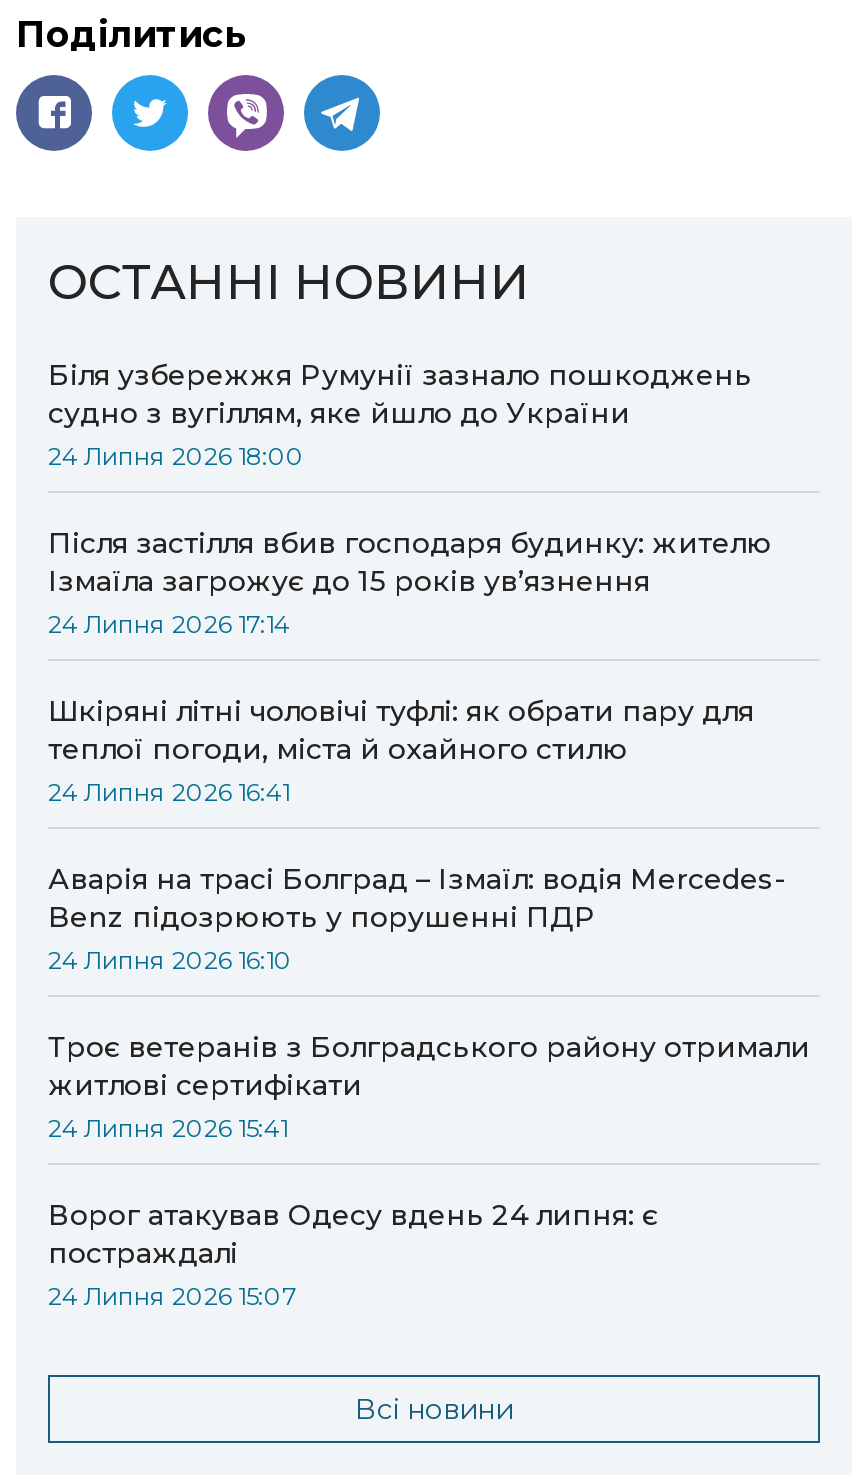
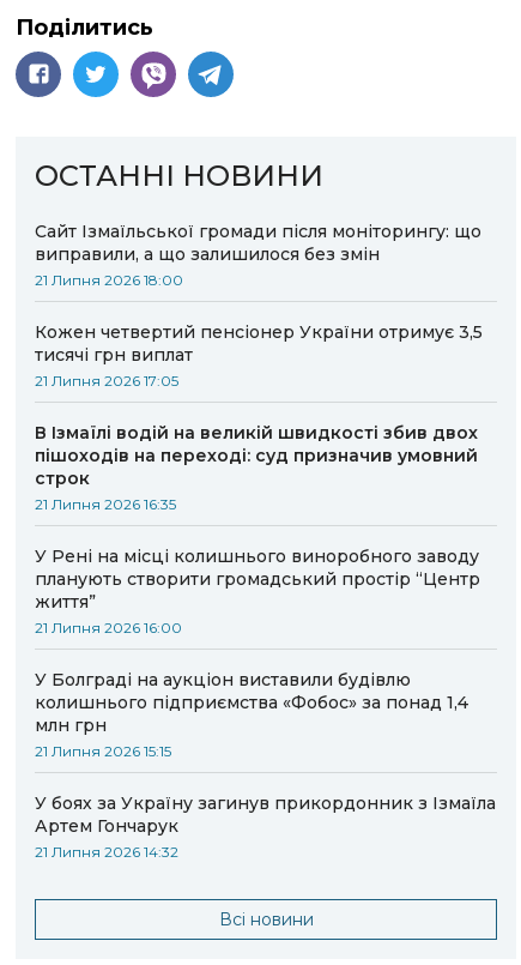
[48,356,752,470] Біля узбережжя Румунії зазнало пошкоджень | судно з вугіллям, яке йшло до України | 24 Липня 2026 18:00 -> [35,221,481,289] Сайт Ізмаїльської громади після моніторингу: що | виправили, а що залишилося без змін | 21 Липня 2026 18:00
[48,524,772,638] Після застілля вбив господаря будинку: жителю | Ізмаїла загрожує до 15 років ув’язнення | 24 Липня 2026 17:14 -> [35,321,483,390] Кожен четвертий пенсіонер України отримує 3,5 | тисячі грн виплат | 21 Липня 2026 17:05
[48,692,754,806] Шкіряні літні чоловічі туфлі: як обрати пару для | теплої погоди, міста й охайного стилю | 24 Липня 2026 16:41 -> [35,422,478,513] В Ізмаїлі водій на великій швидкості збив двох | пішоходів на переході: суд призначив умовний | строк | 21 Липня 2026 16:35
[48,860,786,974] Аварія на трасі Болград – Ізмаїл: водія Mercedes- | Benz підозрюють у порушенні ПДР | 24 Липня 2026 16:10 -> [35,546,480,637] У Рені на місці колишнього виноробного заводу | планують створити громадський простір “Центр | життя” | 21 Липня 2026 16:00
[48,1028,810,1142] Троє ветеранів з Болградського району отримали | житлові сертифікати | 24 Липня 2026 15:41 -> [35,669,468,760] У Болграді на аукціон виставили будівлю | колишнього підприємства «Фобос» за понад 1,4 | млн грн | 21 Липня 2026 15:15
[48,1196,658,1310] Ворог атакував Одесу вдень 24 липня: є | постраждалі | 24 Липня 2026 15:07 -> [35,792,496,861] У боях за Україну загинув прикордонник з Ізмаїла | Артем Гончарук | 21 Липня 2026 14:32

